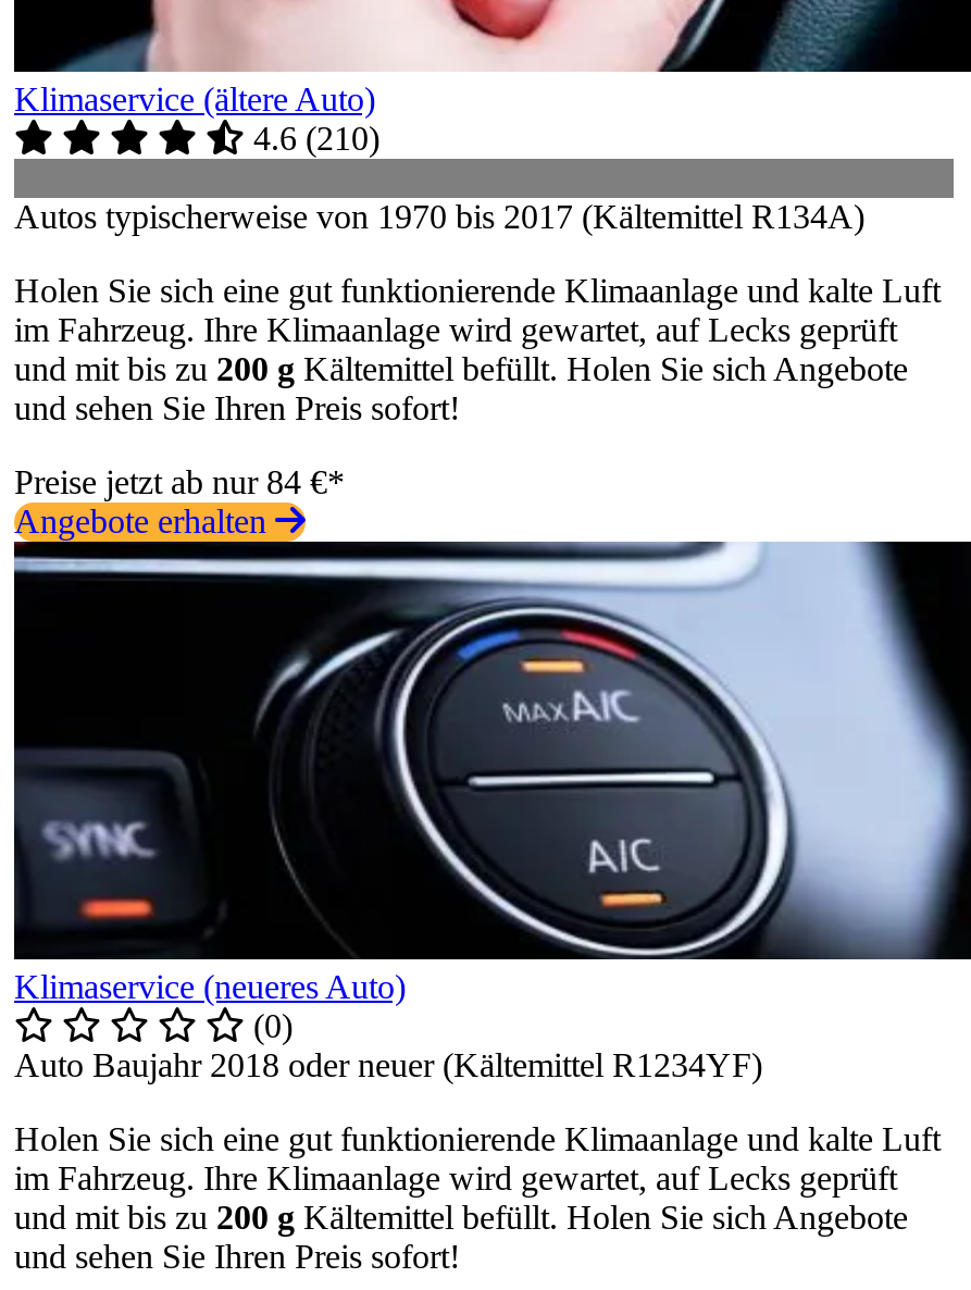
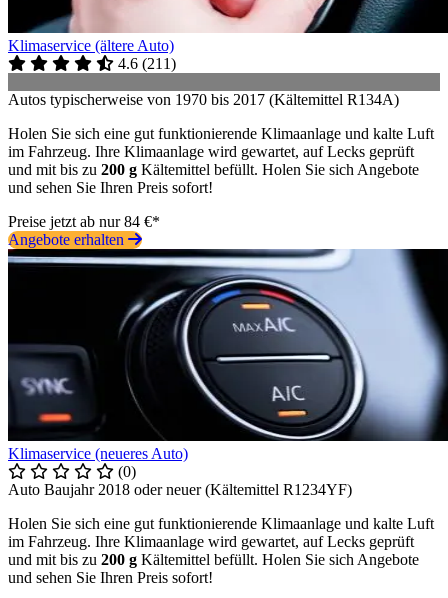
[253,119,379,156] 4.6 (210) -> [118,55,176,72] 4.6 (211)

